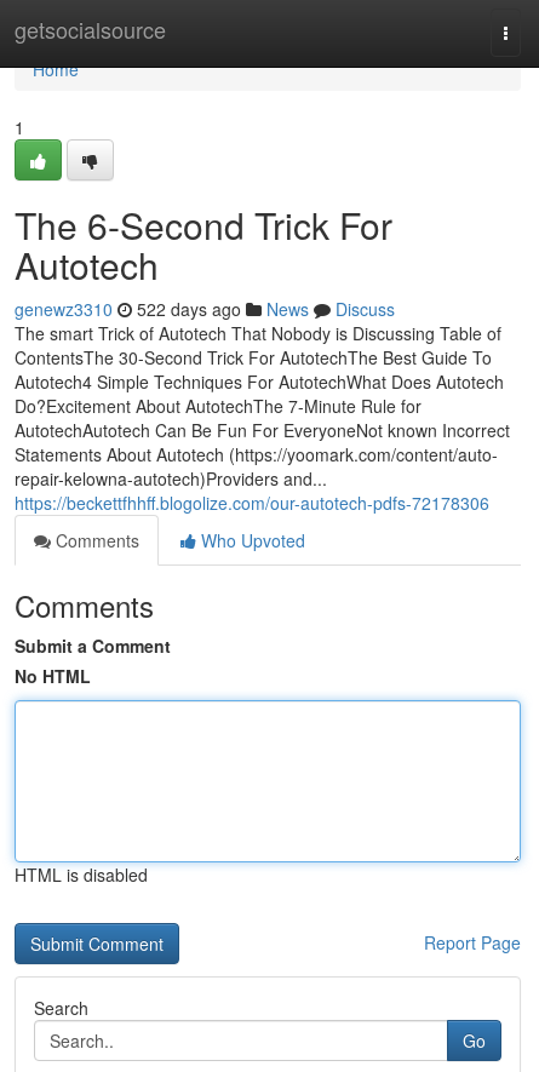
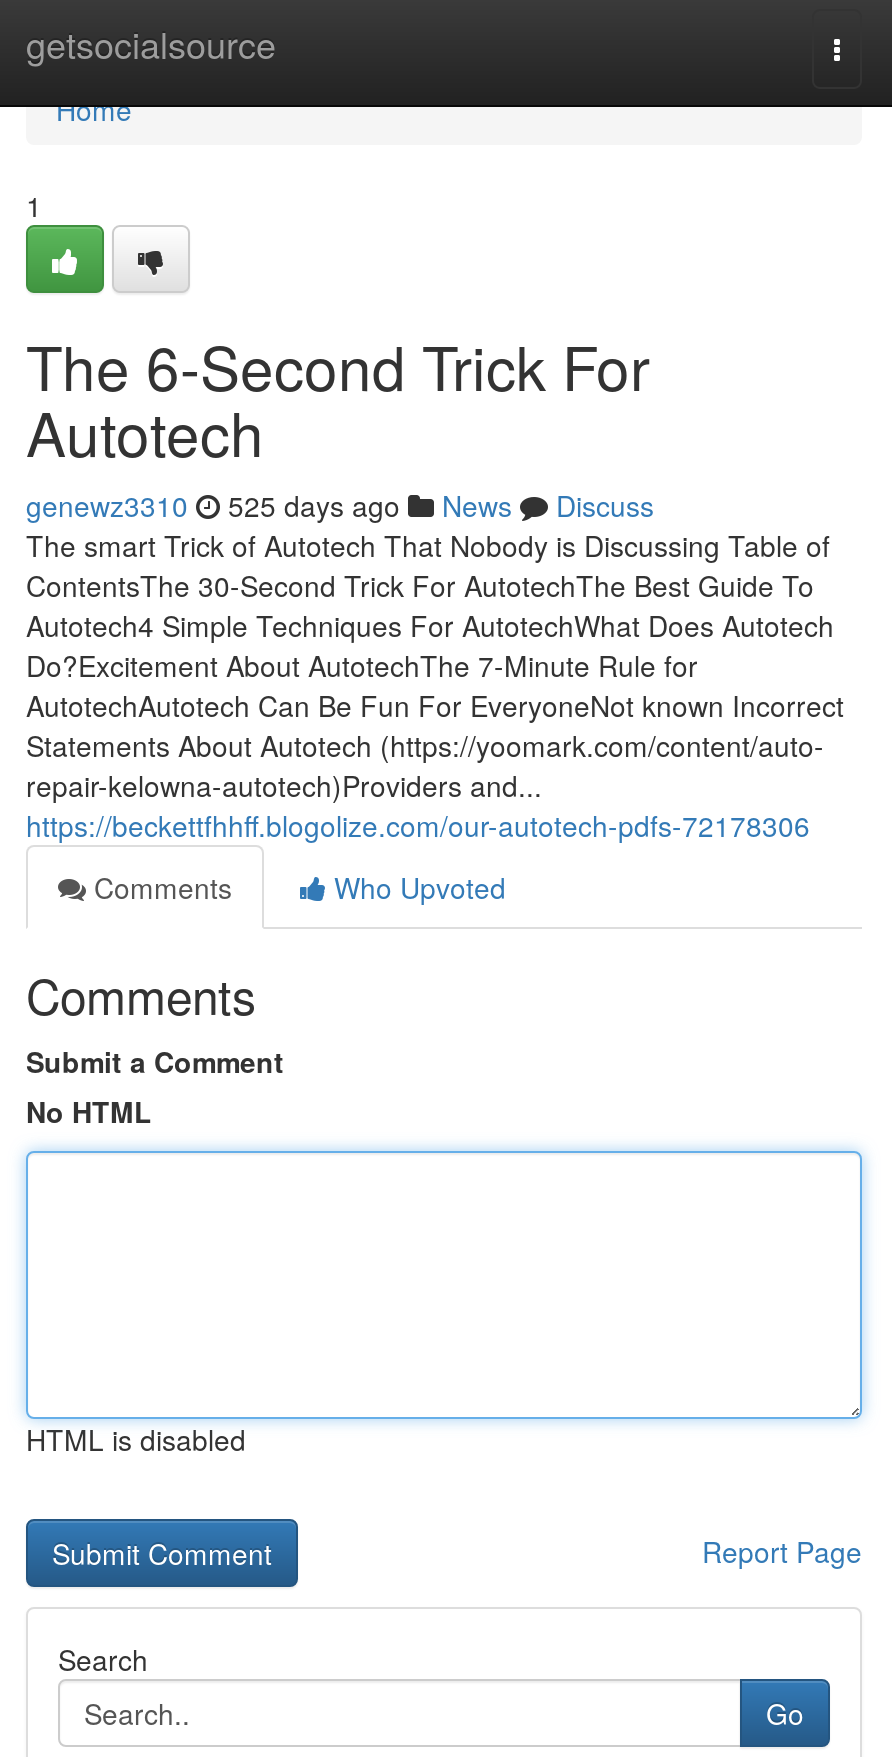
[15,297,395,321] genewz3310 522 days ago News Discuss -> [26,485,654,525] genewz3310 525 days ago News Discuss

